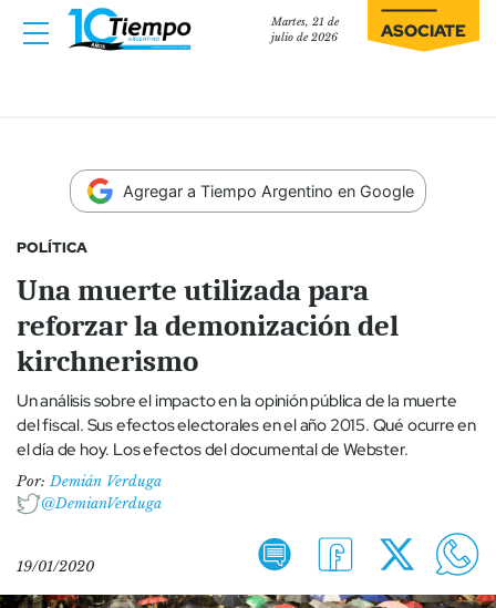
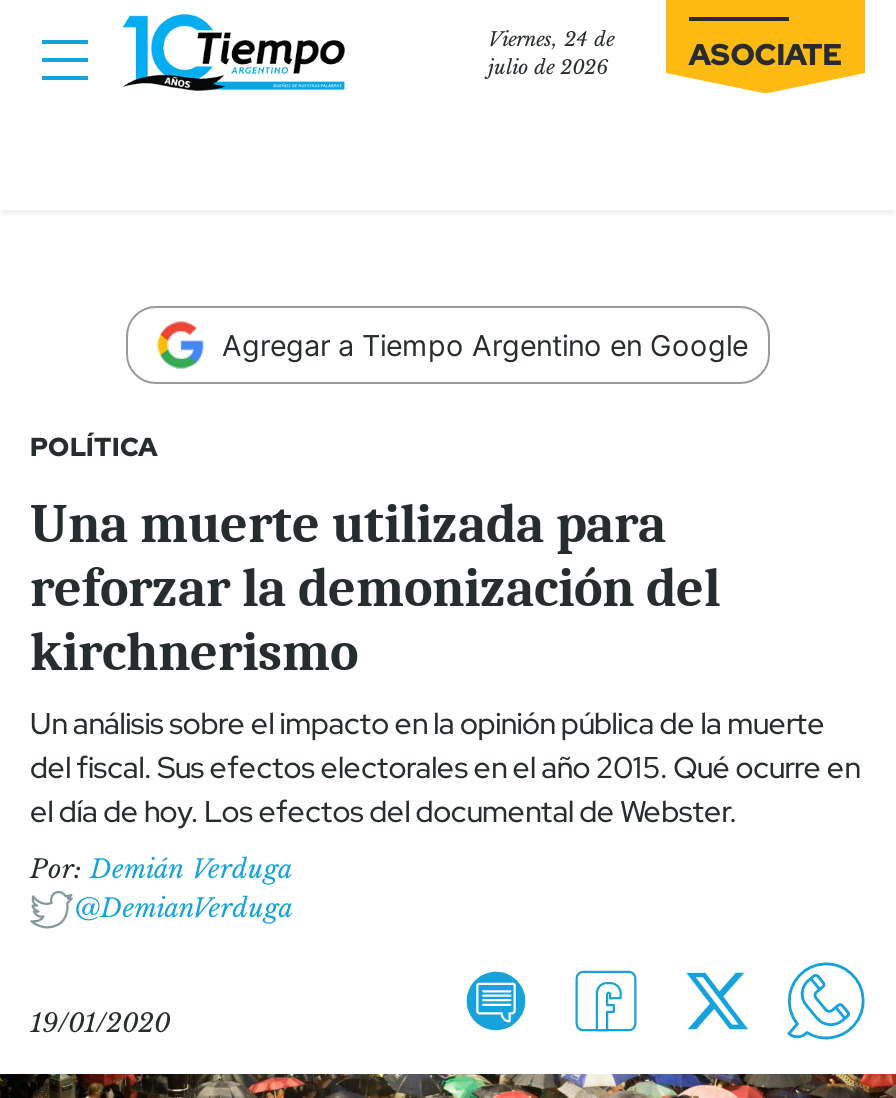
[271,16,339,29] Martes, 21 de -> [488,28,614,52] Viernes, 24 de

